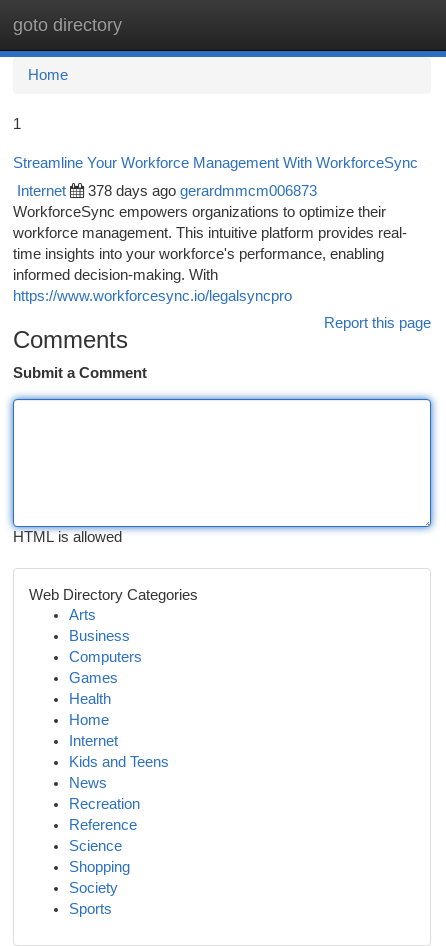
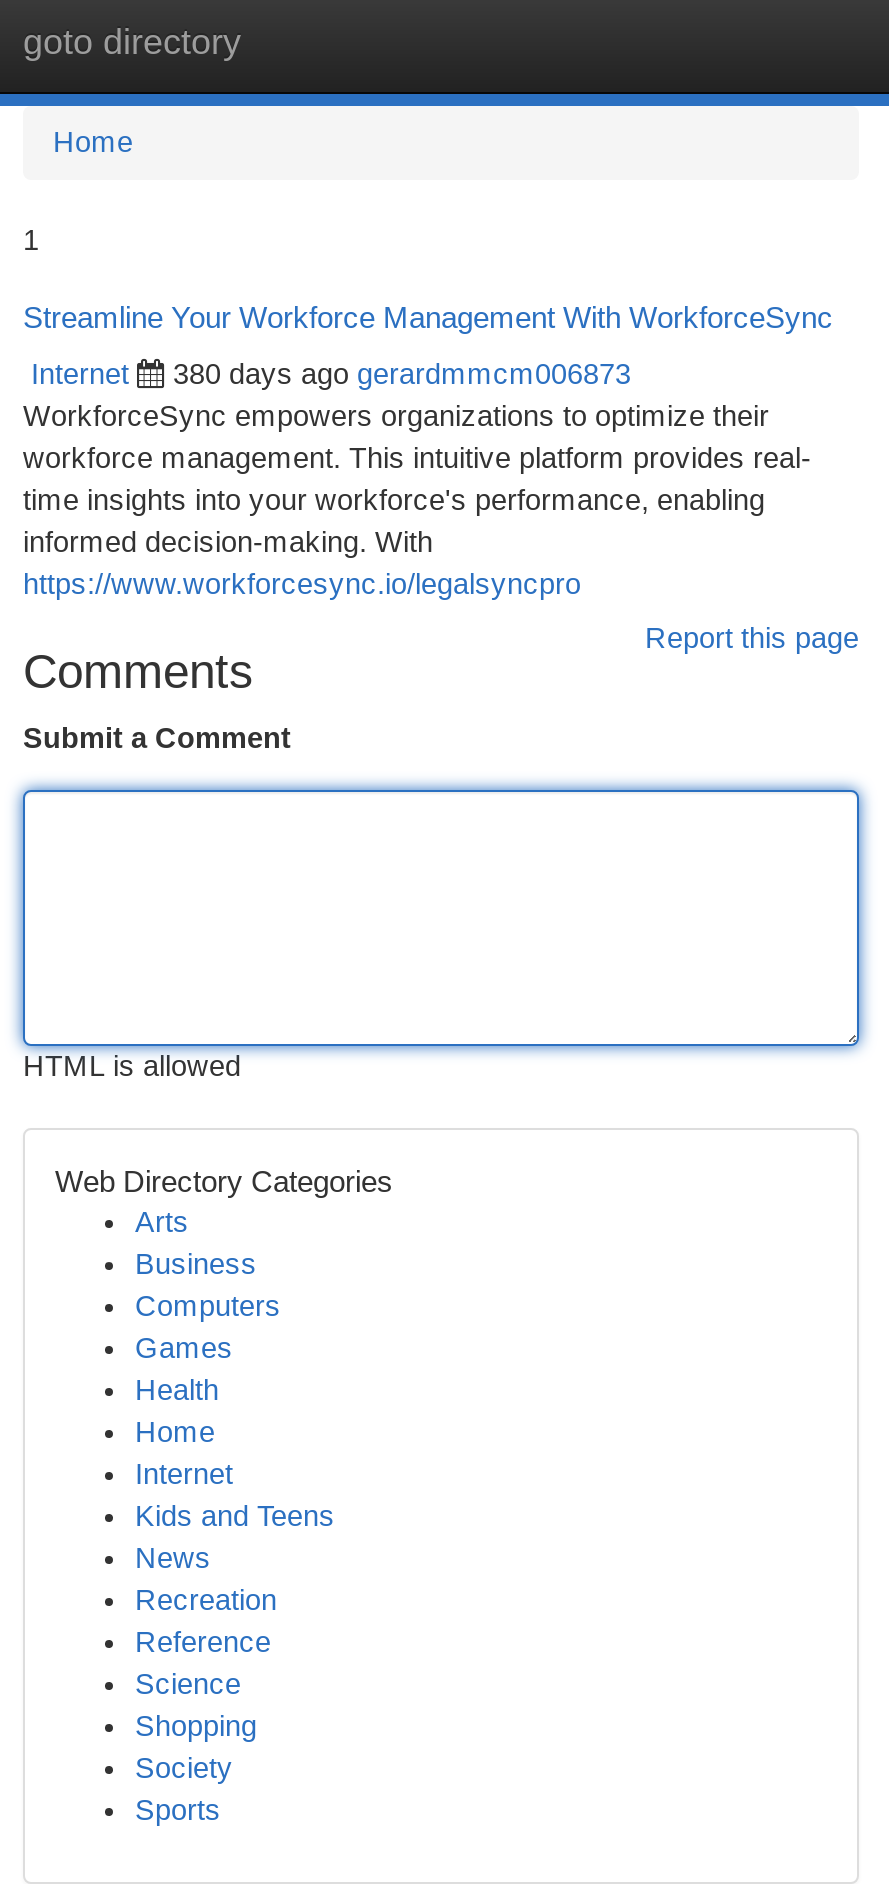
[88,183,317,199] 378 days ago gerardmmcm006873 -> [173,358,631,390] 380 days ago gerardmmcm006873

